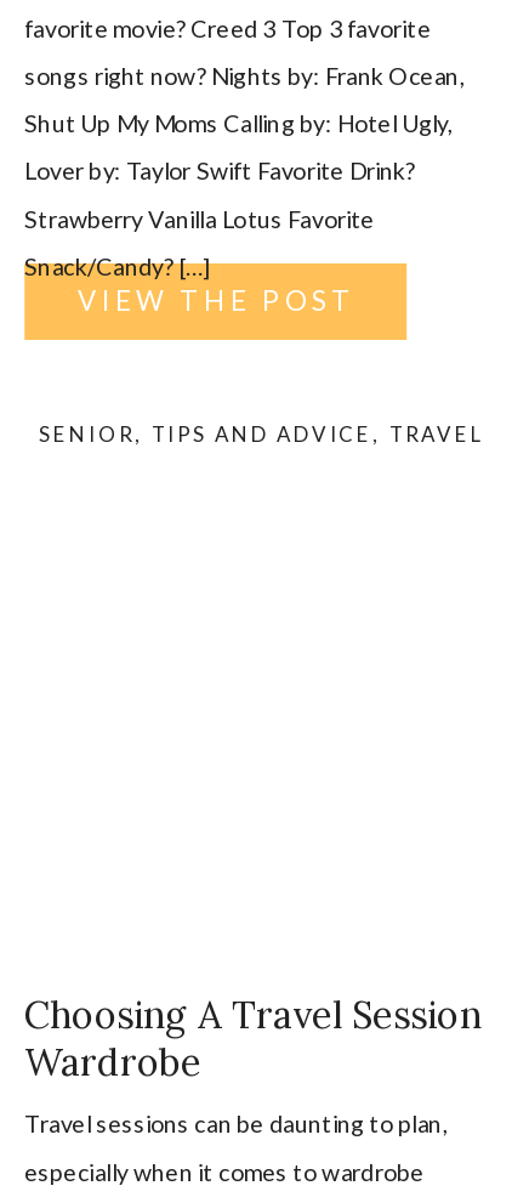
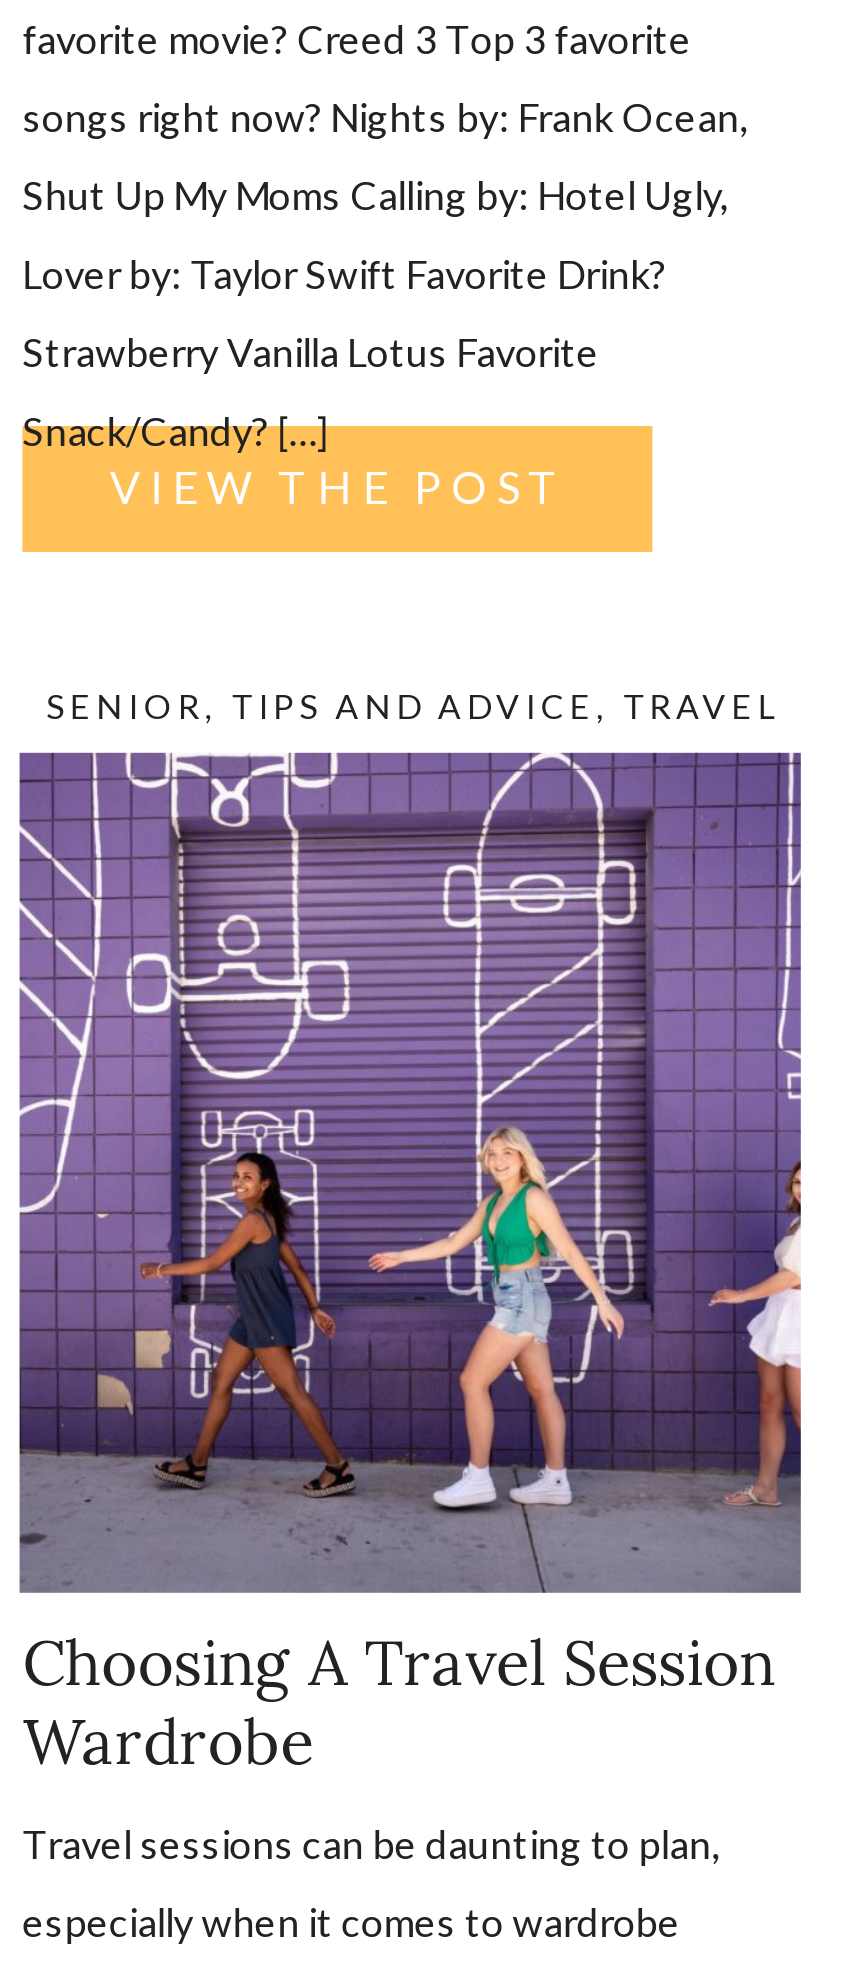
none -> [18,750,804,1594] [image]

